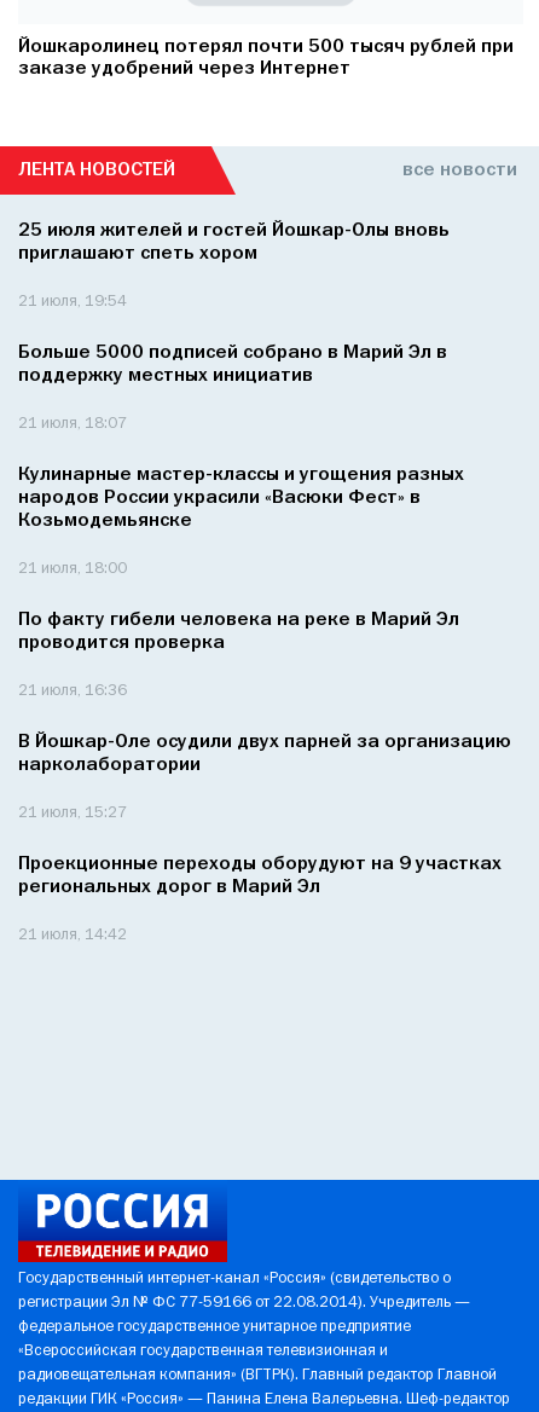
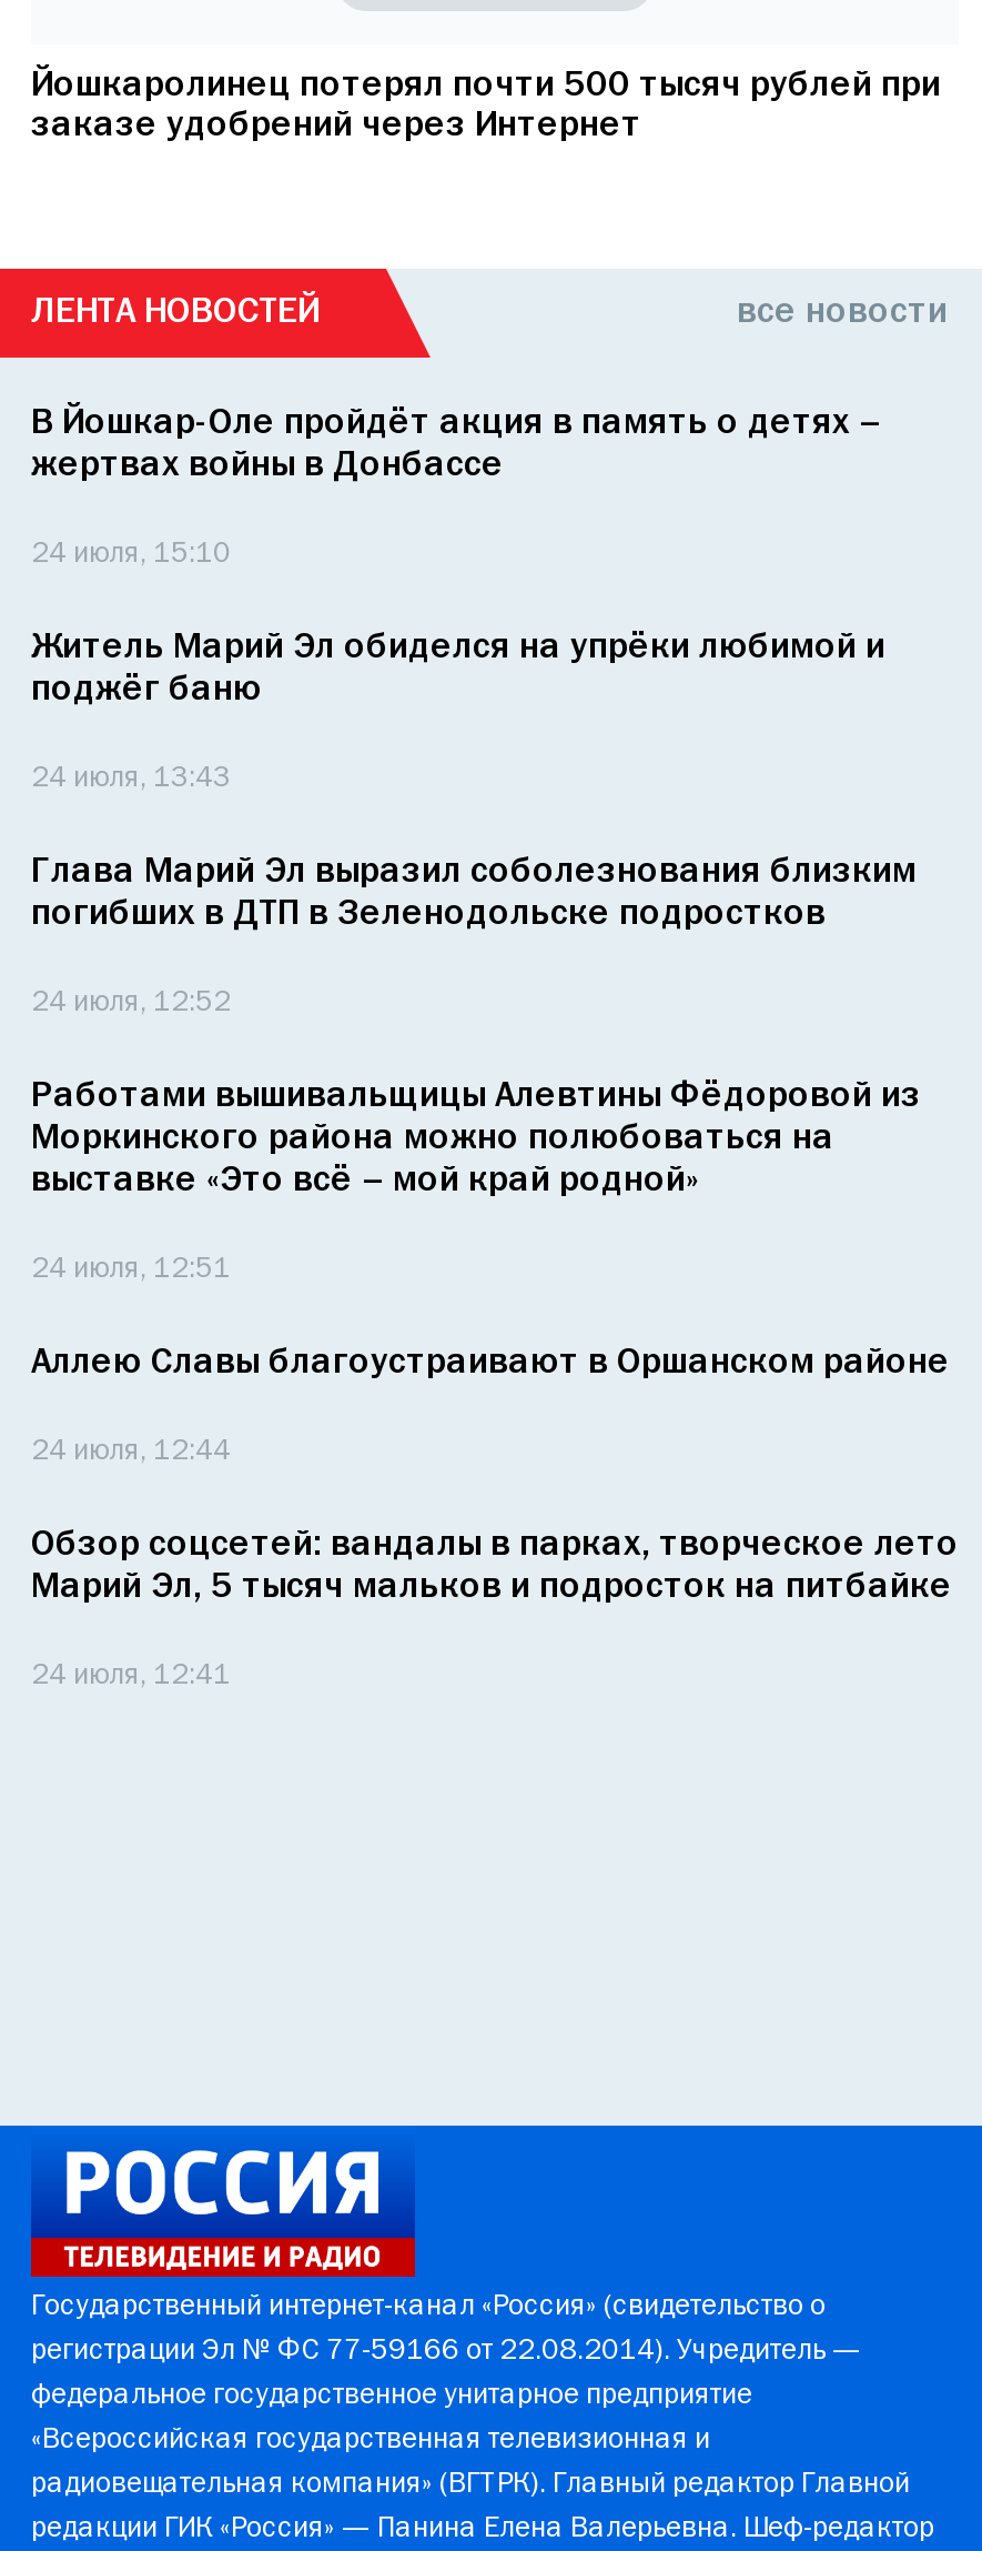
[18,222,450,262] 25 июля жителей и гостей Йошкар-Олы вновь | приглашают спеть хором -> [31,409,881,482] В Йошкар-Оле пройдёт акция в память о детях – | жертвах войны в Донбассе
[18,295,127,308] 21 июля, 19:54 -> [31,542,231,566] 24 июля, 15:10
[18,345,447,384] Больше 5000 подписей собрано в Марий Эл в | поддержку местных инициатив -> [31,633,885,706] Житель Марий Эл обиделся на упрёки любимой и | поджёг баню
[18,417,127,430] 21 июля, 18:07 -> [31,766,231,791] 24 июля, 13:43
[18,467,464,529] Кулинарные мастер-классы и угощения разных | народов России украсили «Васюки Фест» в | Козьмодемьянске -> [31,857,917,931] Глава Марий Эл выразил соболезнования близким | погибших в ДТП в Зеленодольске подростков
[18,562,127,575] 21 июля, 18:00 -> [31,991,231,1015] 24 июля, 12:52
[18,612,459,652] По факту гибели человека на реке в Марий Эл | проводится проверка -> [31,1082,921,1197] Работами вышивальщицы Алевтины Фёдоровой из | Моркинского района можно полюбоваться на | выставке «Это всё – мой край родной»
[18,684,127,698] 21 июля, 16:36 -> [31,1257,231,1282] 24 июля, 12:51
[18,734,511,774] В Йошкар-Оле осудили двух парней за организацию | нарколаборатории -> [31,1348,950,1379] Аллею Славы благоустраивают в Оршанском районе
[18,806,127,820] 21 июля, 15:27 -> [31,1439,231,1464] 24 июля, 12:44
[18,856,502,896] Проекционные переходы оборудуют на 9 участках | региональных дорог в Марий Эл -> [31,1530,959,1604] Обзор соцсетей: вандалы в парках, творческое лето | Марий Эл, 5 тысяч мальков и подросток на питбайке
[18,928,127,942] 21 июля, 14:42 -> [31,1664,231,1688] 24 июля, 12:41

